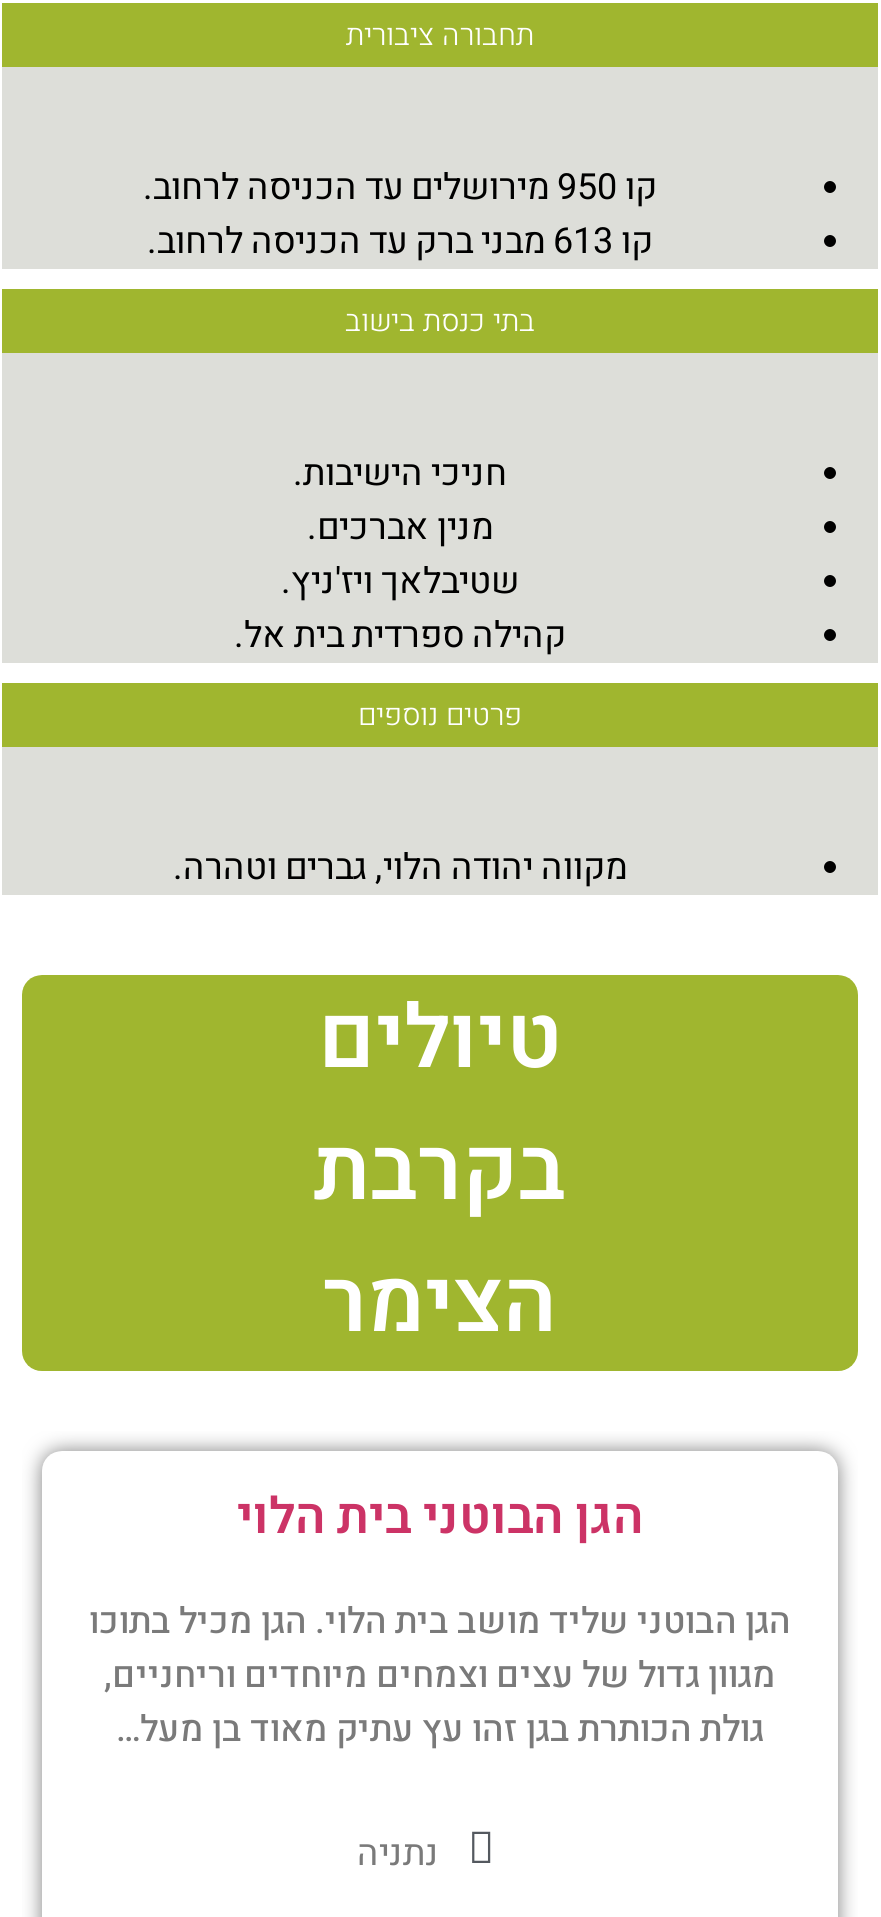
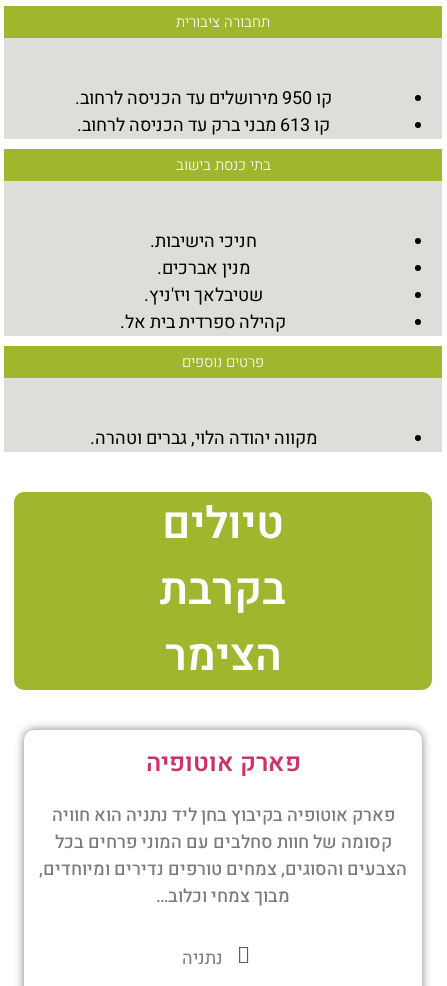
[247,1481,653,1555] הגן הבוטני בית הלוי -> [150,745,305,782] פארק אוטופיה
[99,1595,801,1757] הגן הבוטני שליד מושב בית הלוי. הגן מכיל בתוכו | מגוון גדול של עצים וצמחים מיוחדים וריחניים, | גולת הכותרת בגן זהו עץ עתיק מאוד בן מעל… -> [44,802,412,910] פארק אוטופיה בקיבוץ בחן ליד נתניה הוא חוויה | קסומה של חוות סחלבים עם המוני פרחים בכל | הצבעים והסוגים, צמחים טורפים נדירים ומיוחדים, | מבוך צמחי וכלוב…

